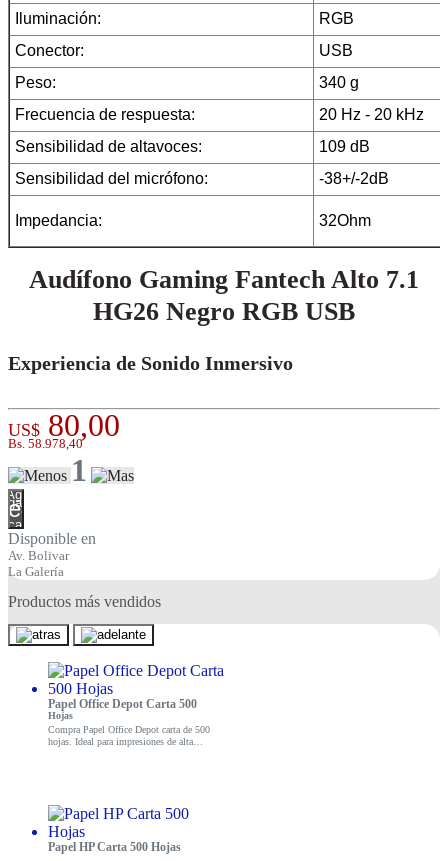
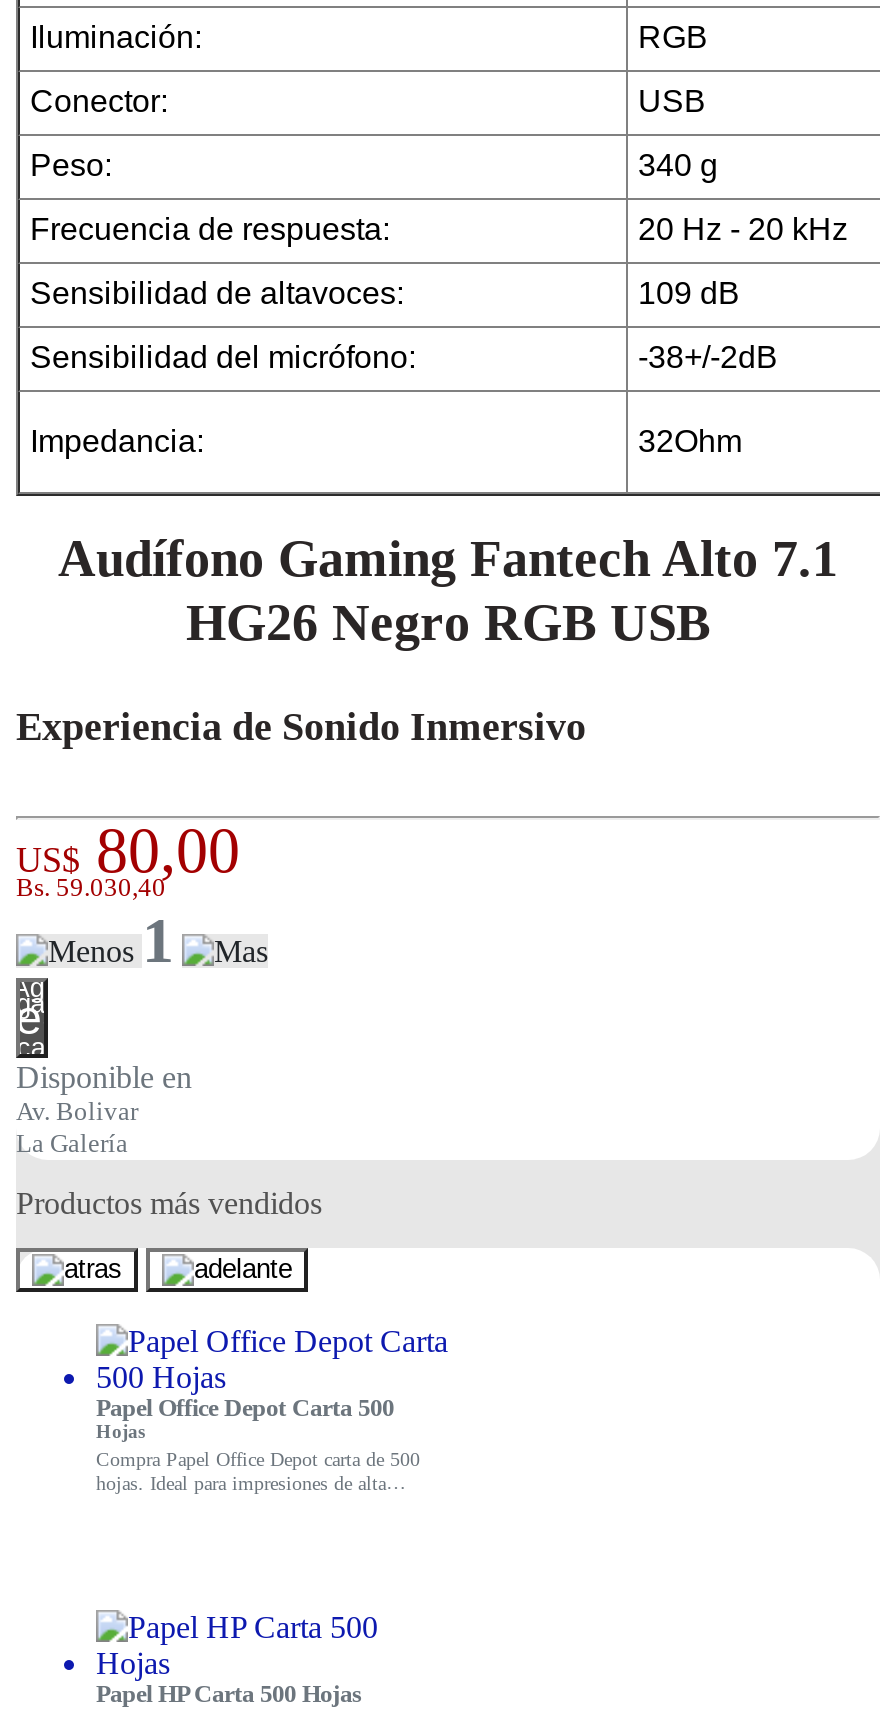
[8,436,83,451] Bs.58.978,40 -> [16,871,166,901] Bs.59.030,40

